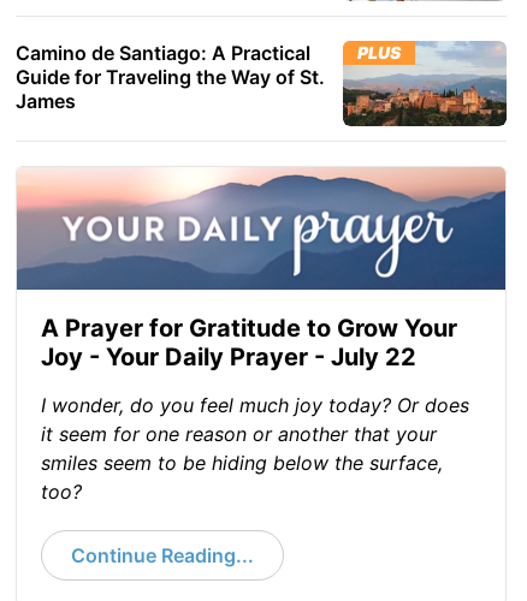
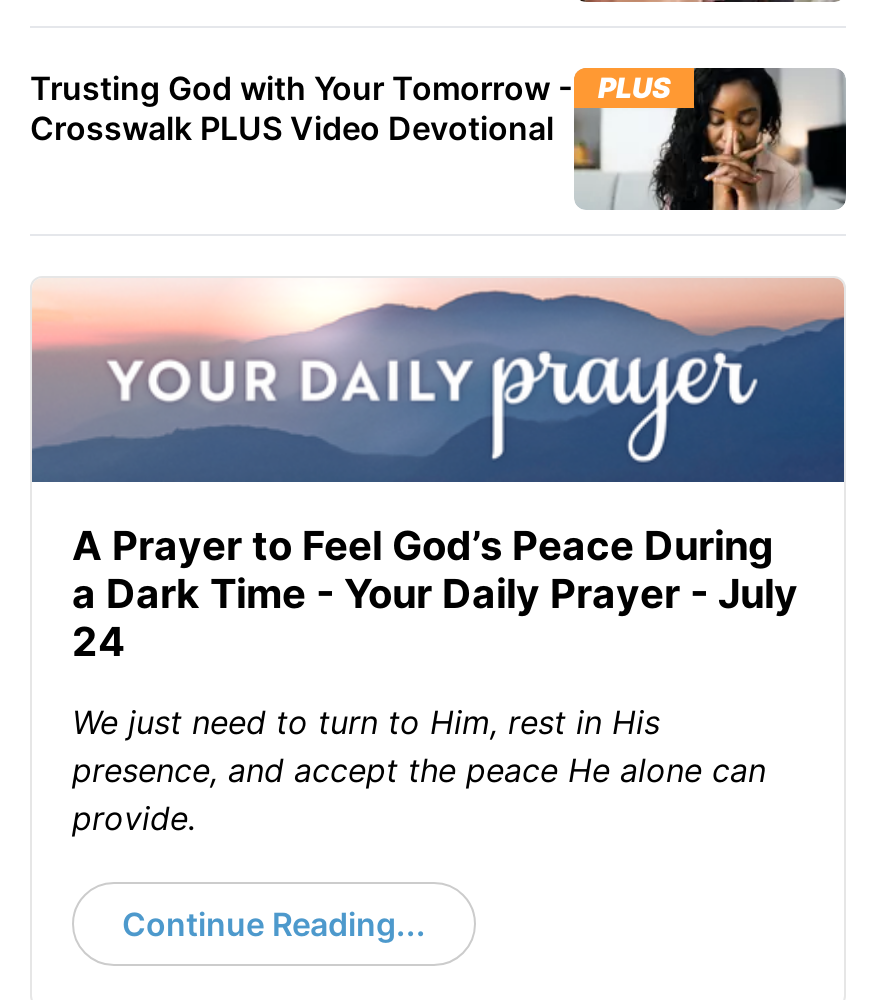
[16,41,508,127] [image] | Camino de Santiago: A Practical | Guide for Traveling the Way of St. | James -> [30,66,848,212] [image] | Trusting God with Your Tomorrow - | Crosswalk PLUS Video Devotional
[41,313,457,371] A Prayer for Gratitude to Grow Your | Joy - Your Daily Prayer - July 22 -> [72,522,798,666] A Prayer to Feel God’s Peace During | a Dark Time - Your Daily Prayer - July | 24
[41,393,469,503] I wonder, do you feel much joy today? Or does | it seem for one reason or another that your | smiles seem to be hiding below the surface, | too? -> [72,702,766,838] We just need to turn to Him, rest in His | presence, and accept the peace He alone can | provide.

